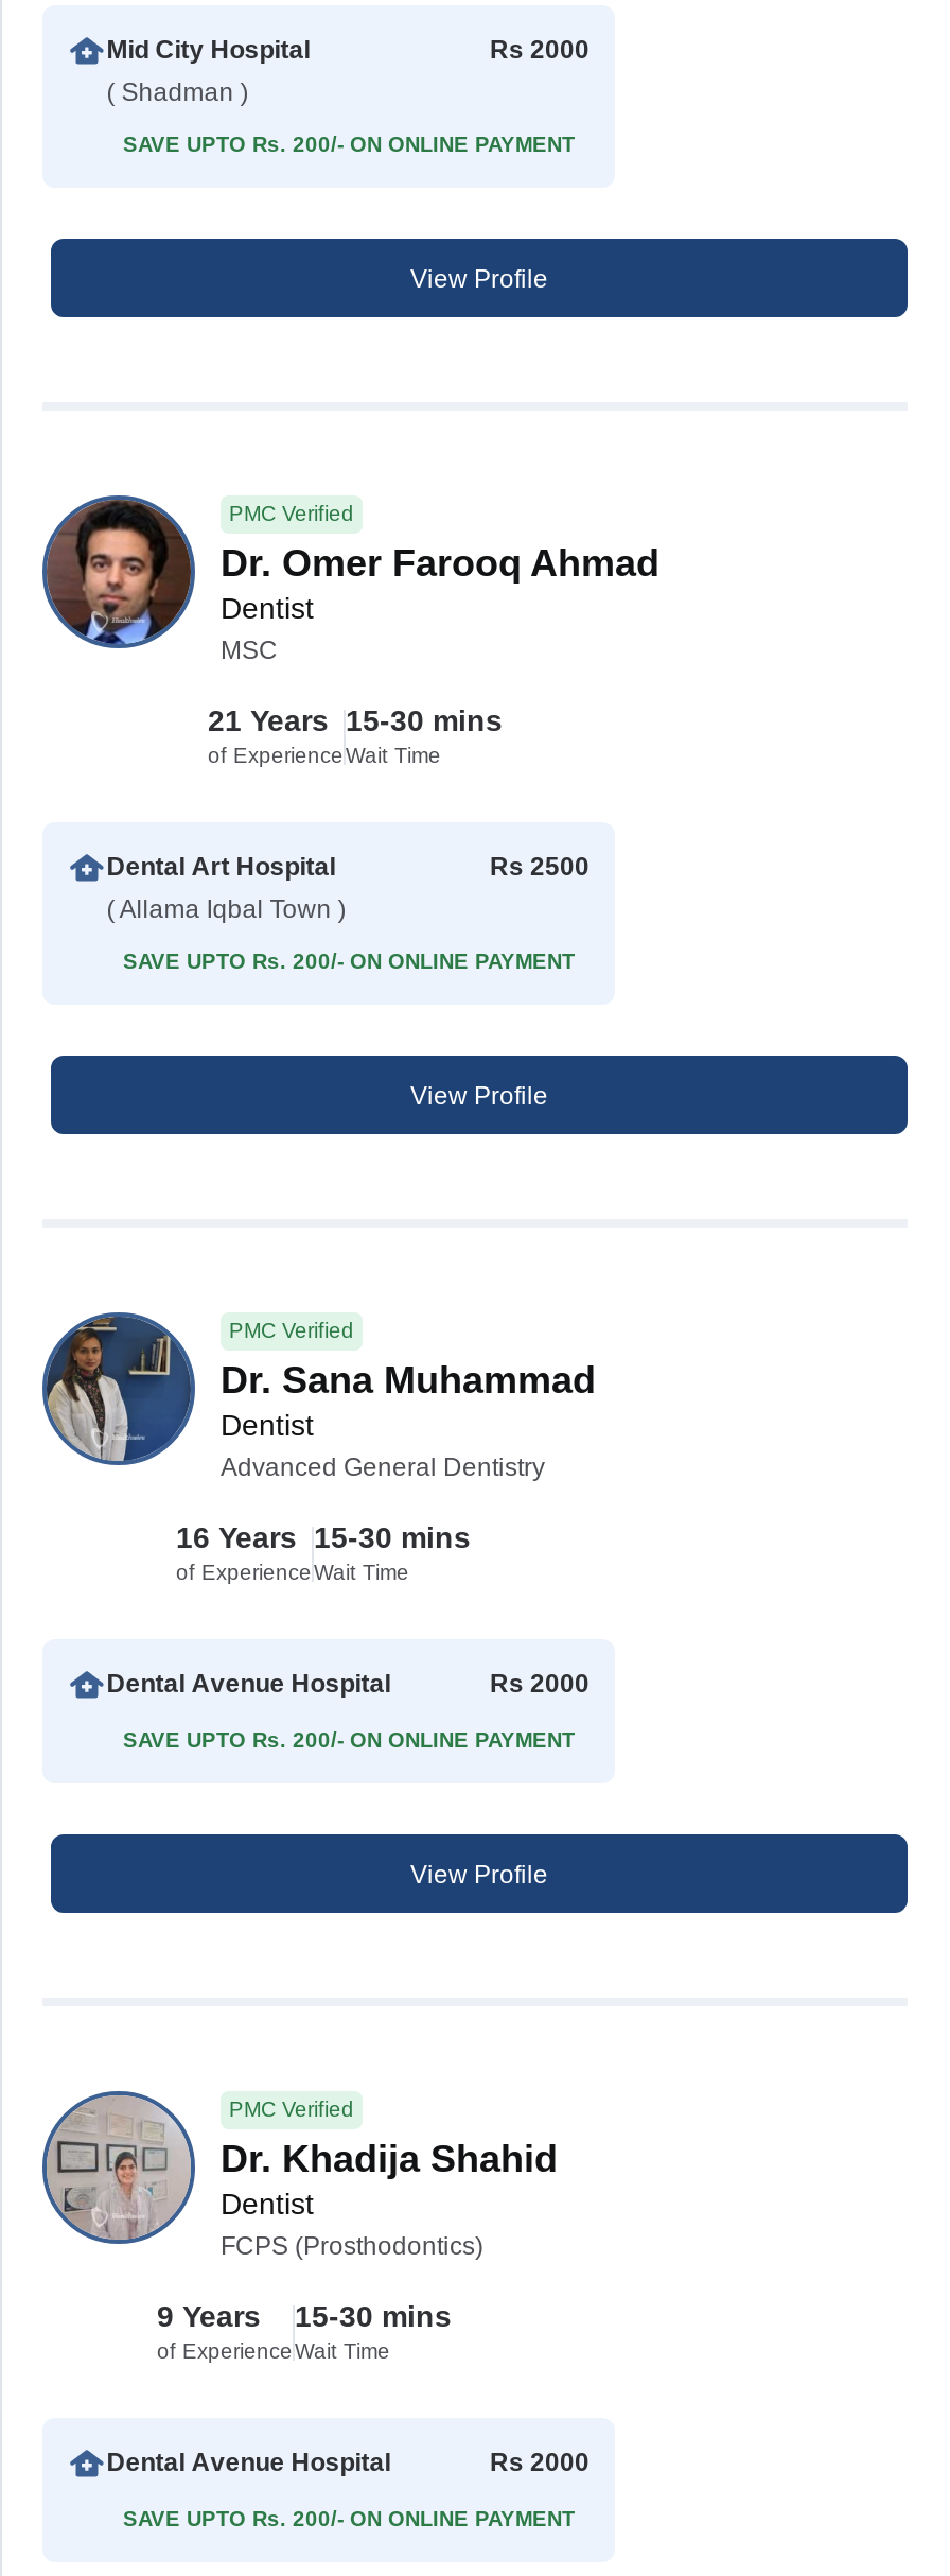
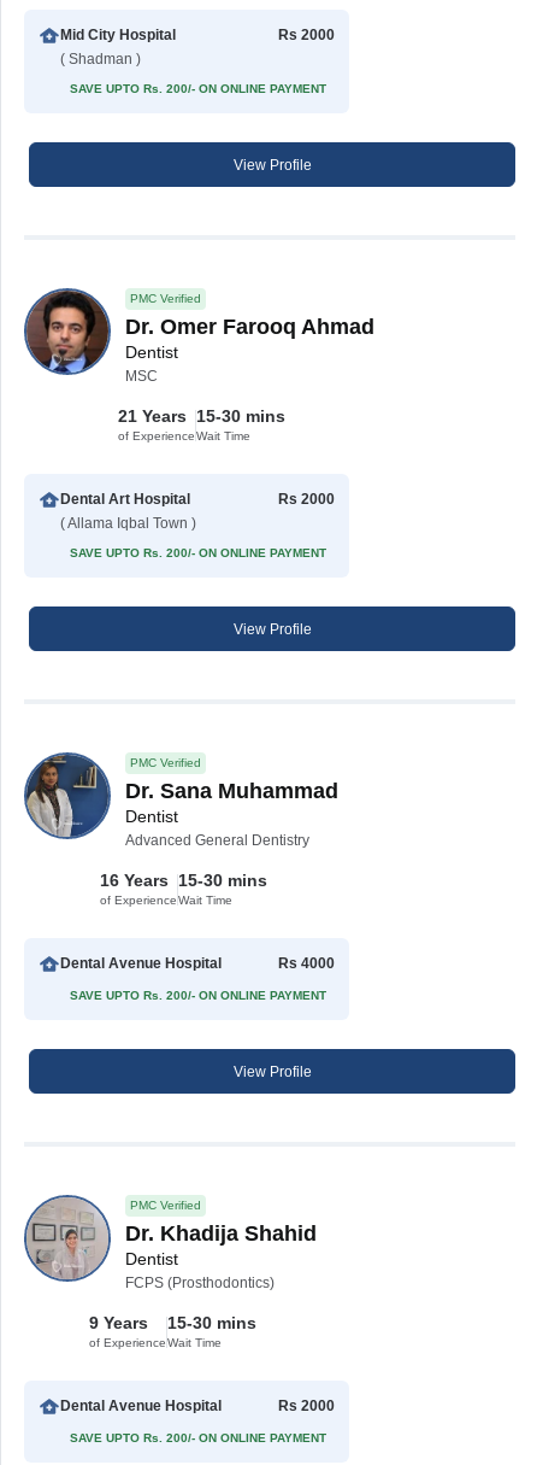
[490,852,590,882] Rs 2500 -> [278,491,335,508] Rs 2000
[490,1669,590,1699] Rs 2000 -> [278,955,335,972] Rs 4000

